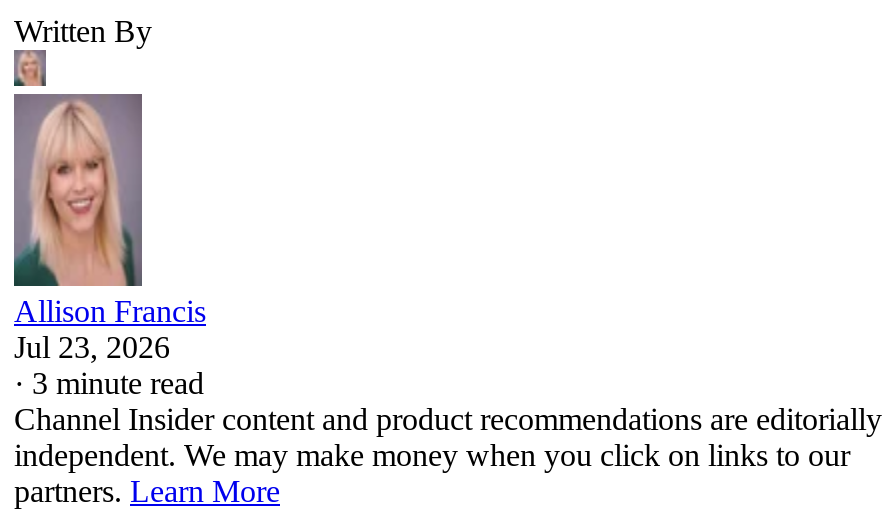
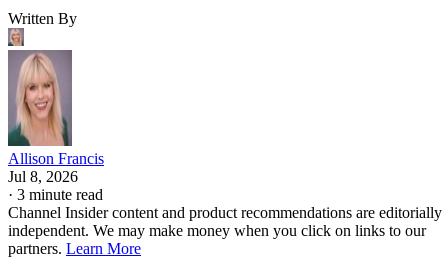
[14,329,170,363] Jul 23, 2026 -> [8,168,78,185] Jul 8, 2026

